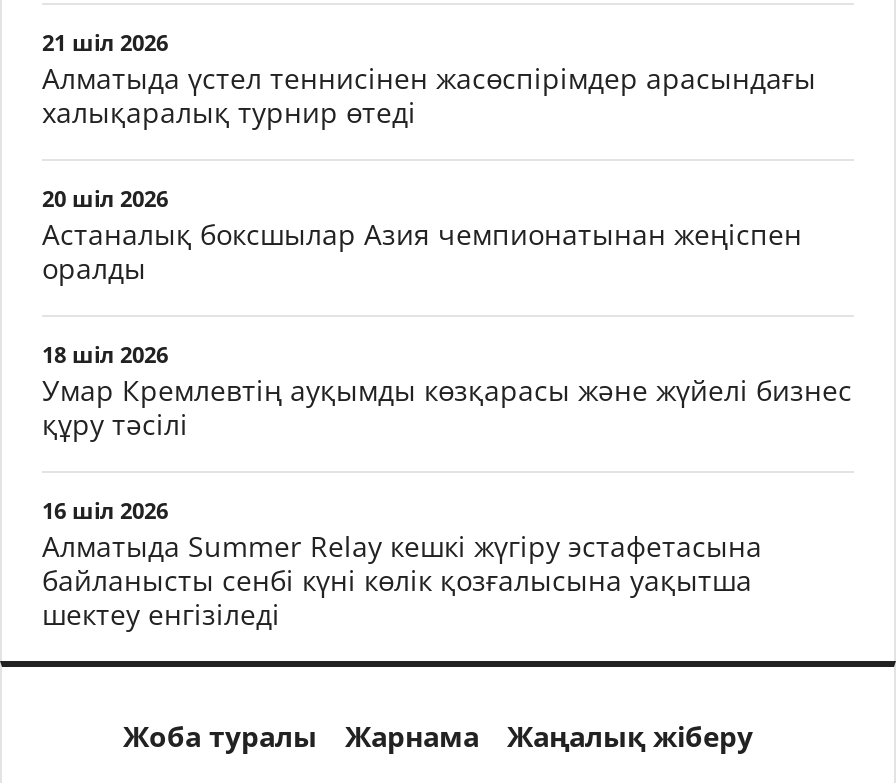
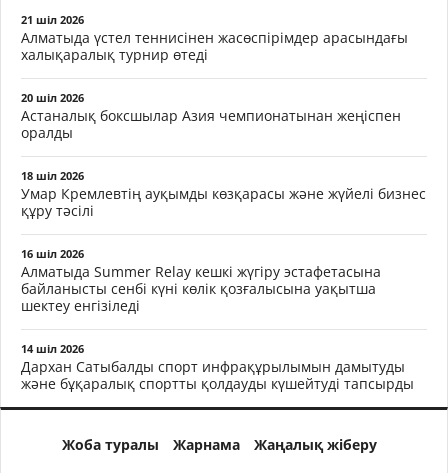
none -> [21,341,414,393] 14 шіл 2026 | Дархан Сатыбалды спорт инфрақұрылымын дамытуды | және бұқаралық спортты қолдауды күшейтуді тапсырды

